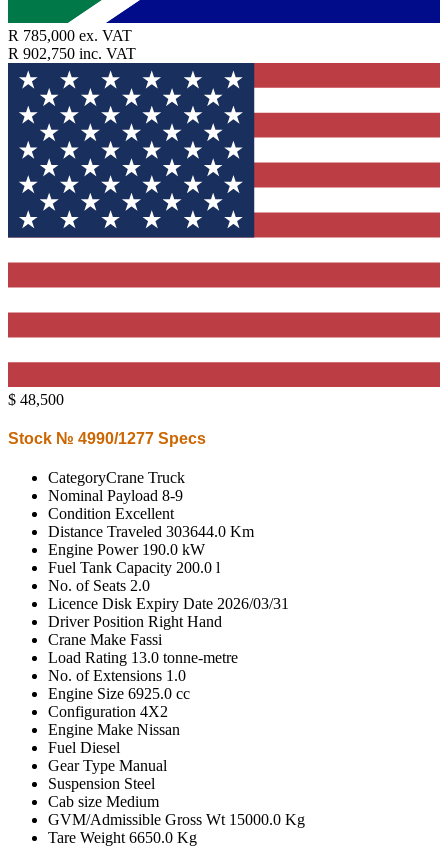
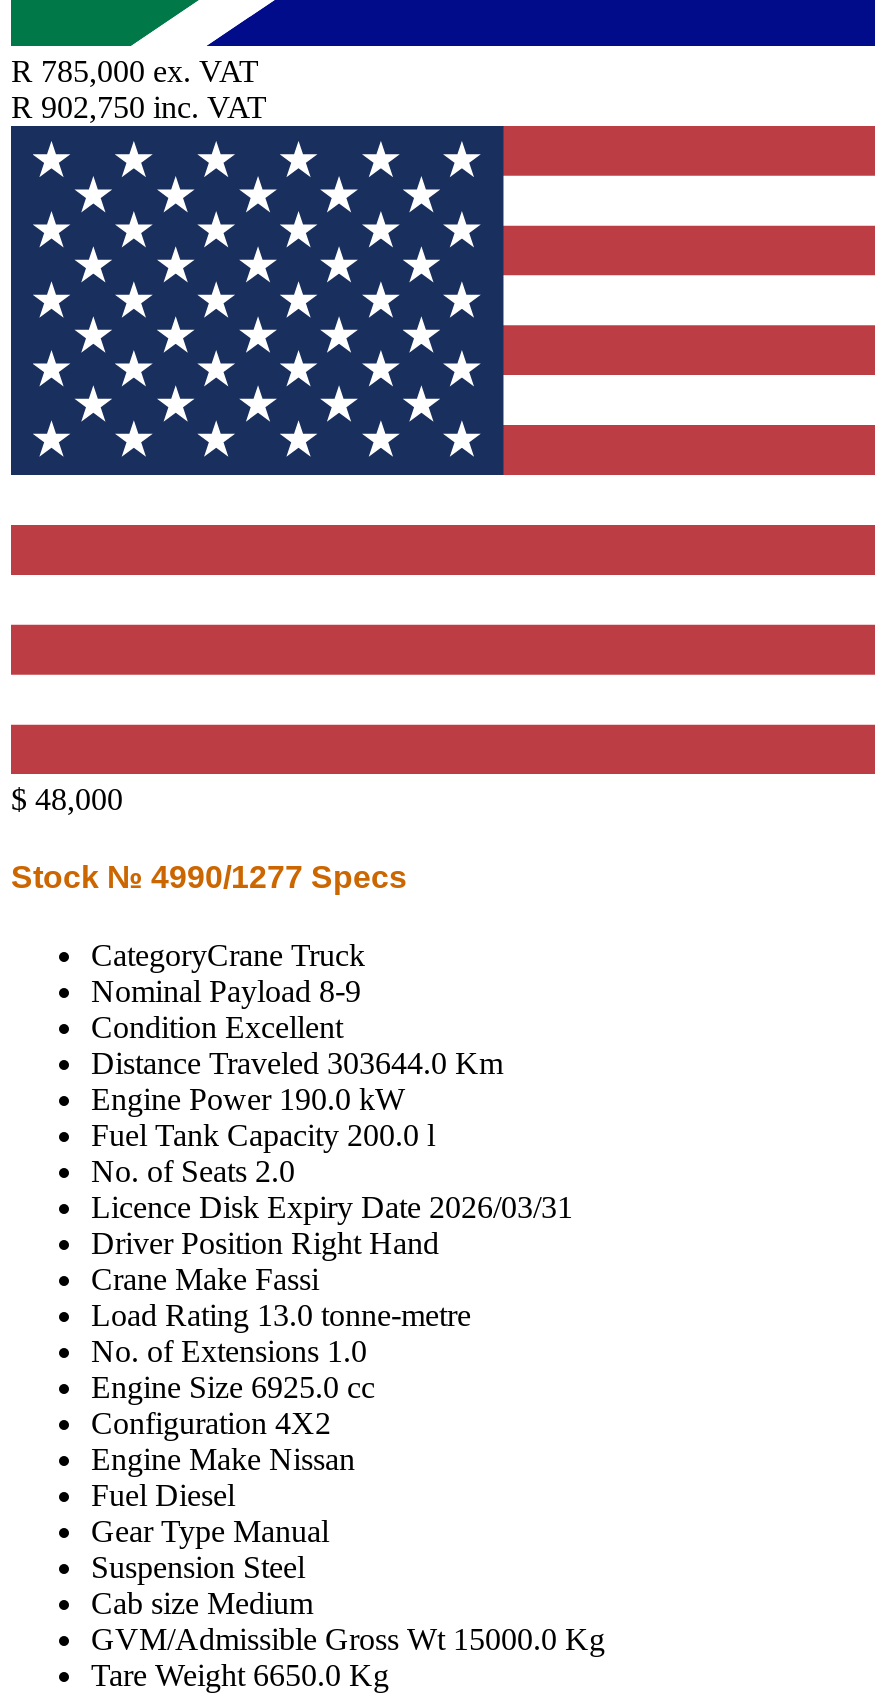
[8,391,64,408] $ 48,500 -> [11,782,123,816] $ 48,000

